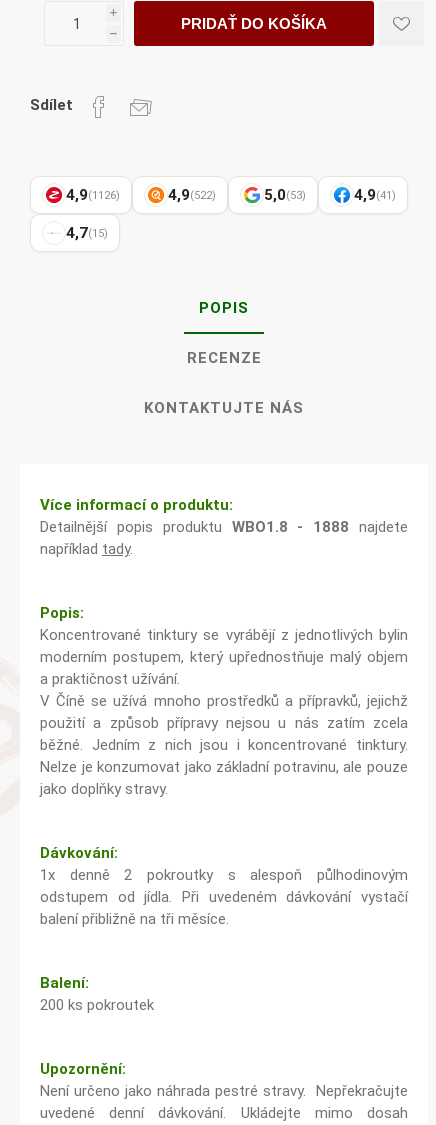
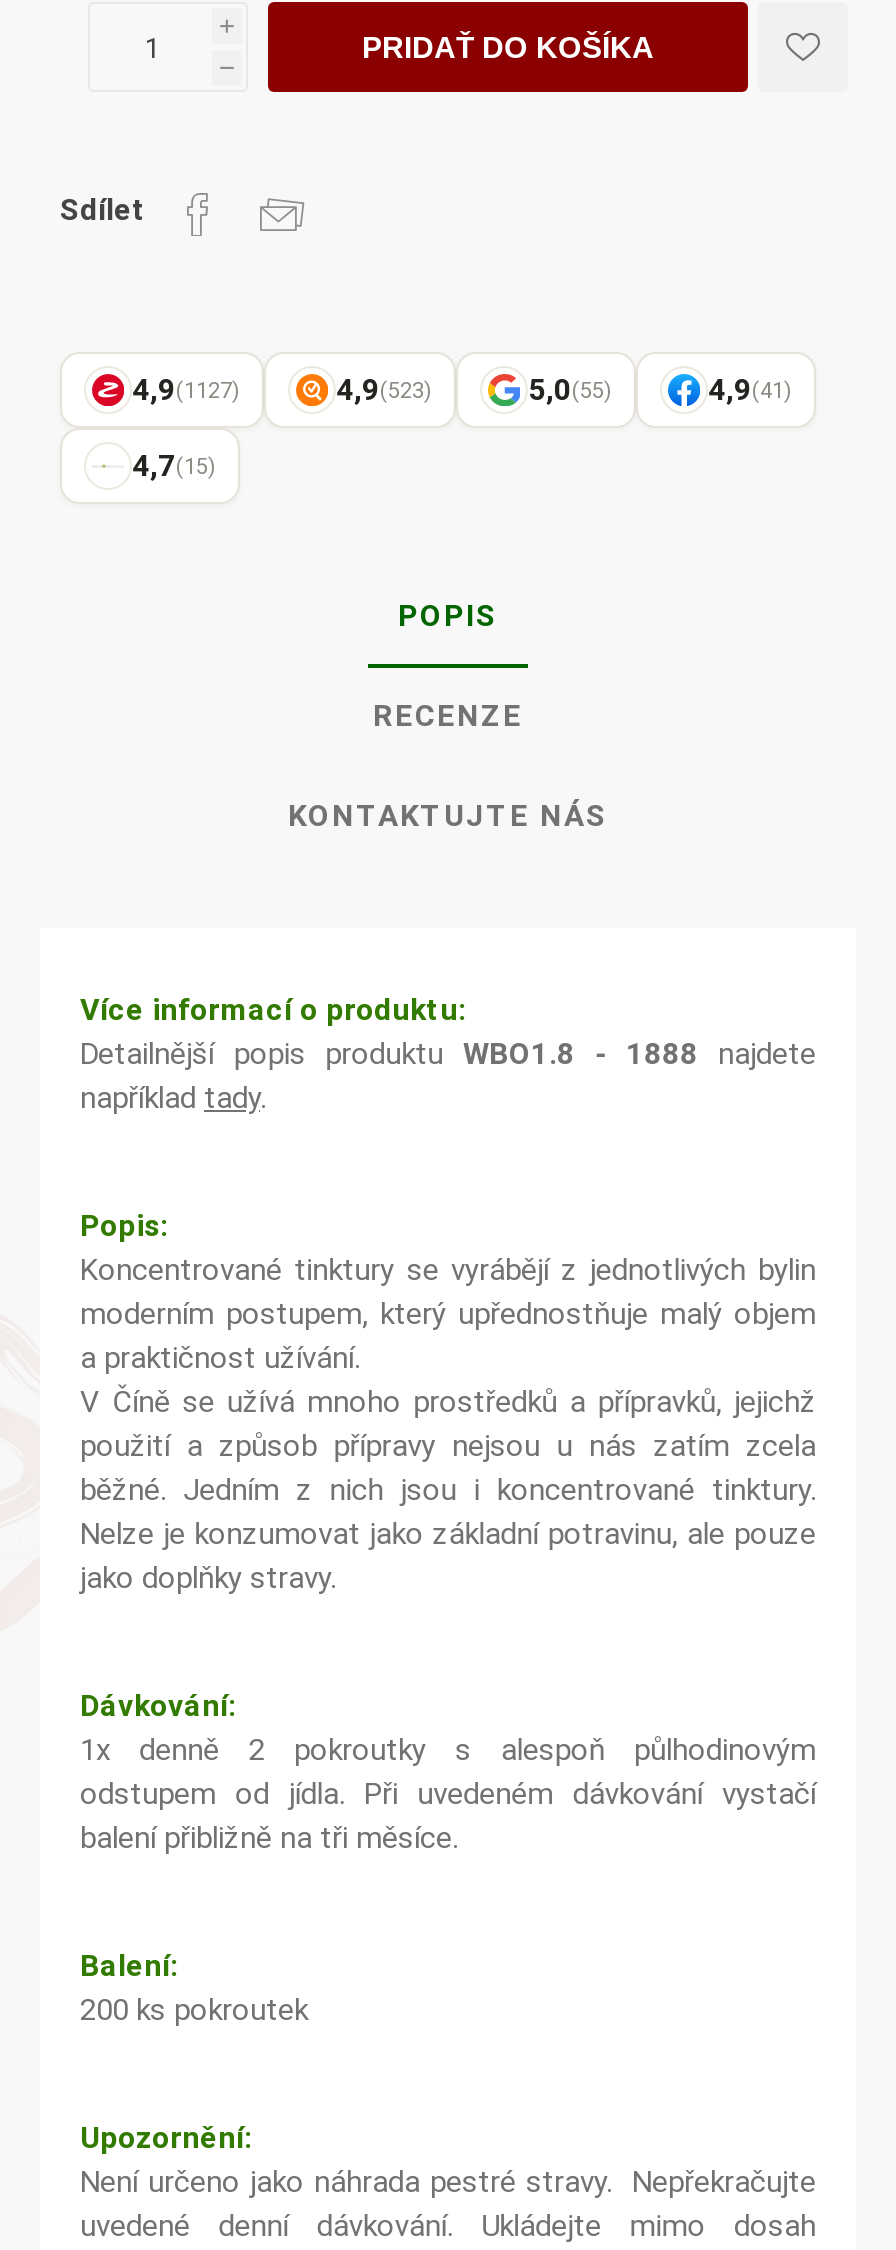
[66,185,120,203] 4,9(1126) -> [132,371,240,407] 4,9(1127)
[168,185,216,203] 4,9(522) -> [336,371,432,407] 4,9(523)
[264,185,306,203] 5,0(53) -> [528,371,612,407] 5,0(55)

